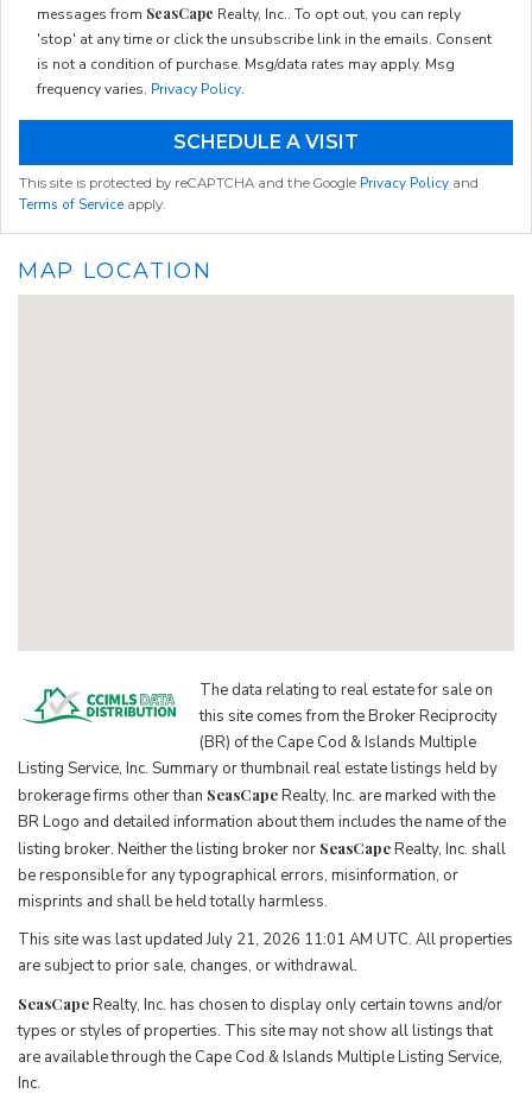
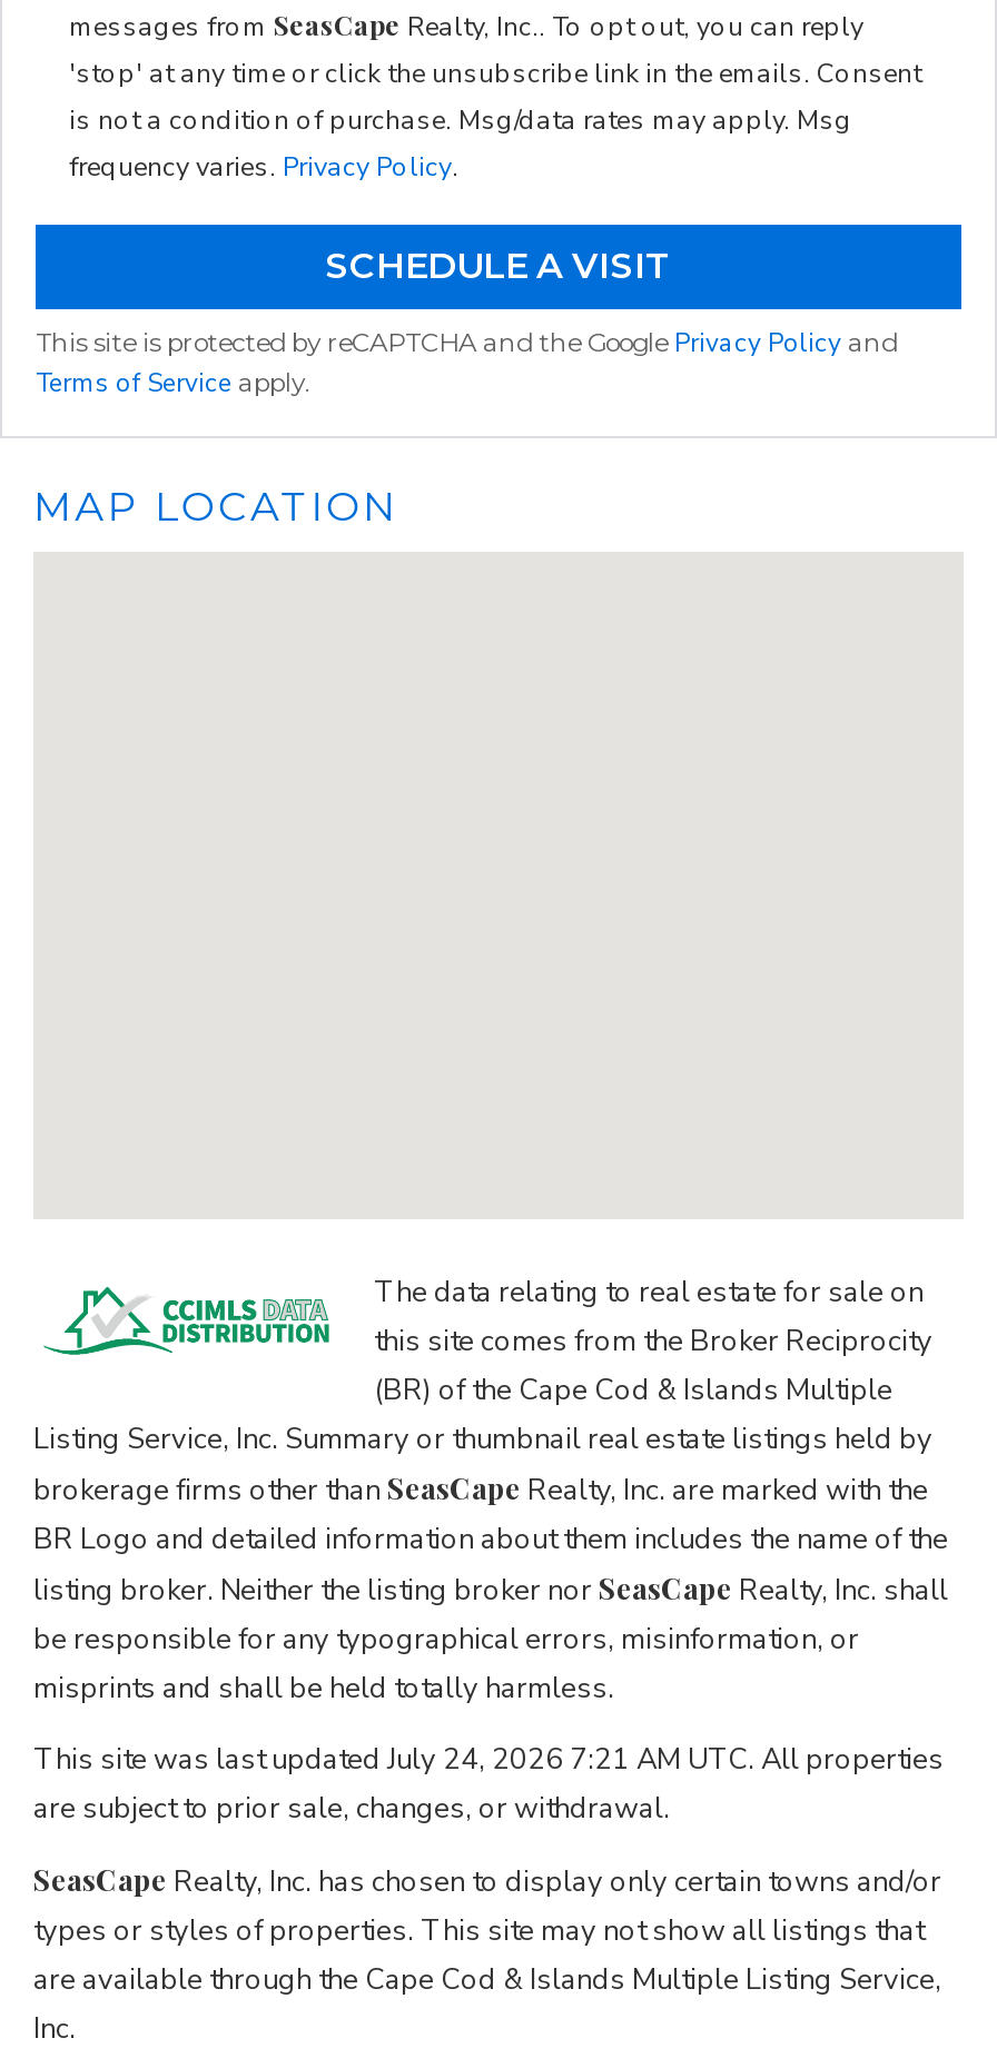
[18,929,513,951] This site was last updated July 21, 2026 11:01 AM UTC. All properties -> [33,1741,944,1781] This site was last updated July 24, 2026 7:21 AM UTC. All properties

